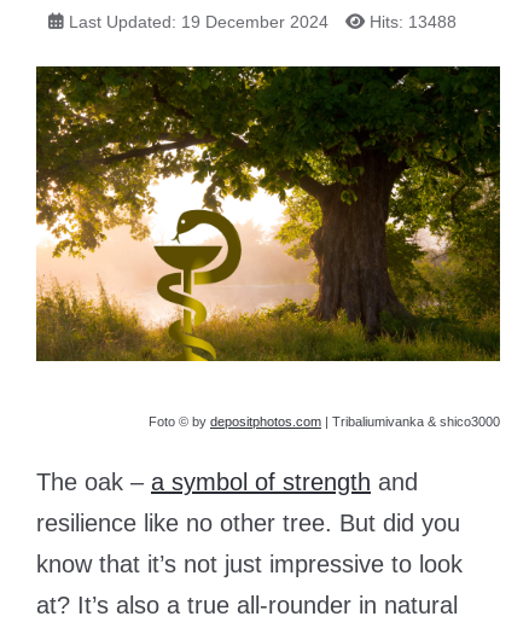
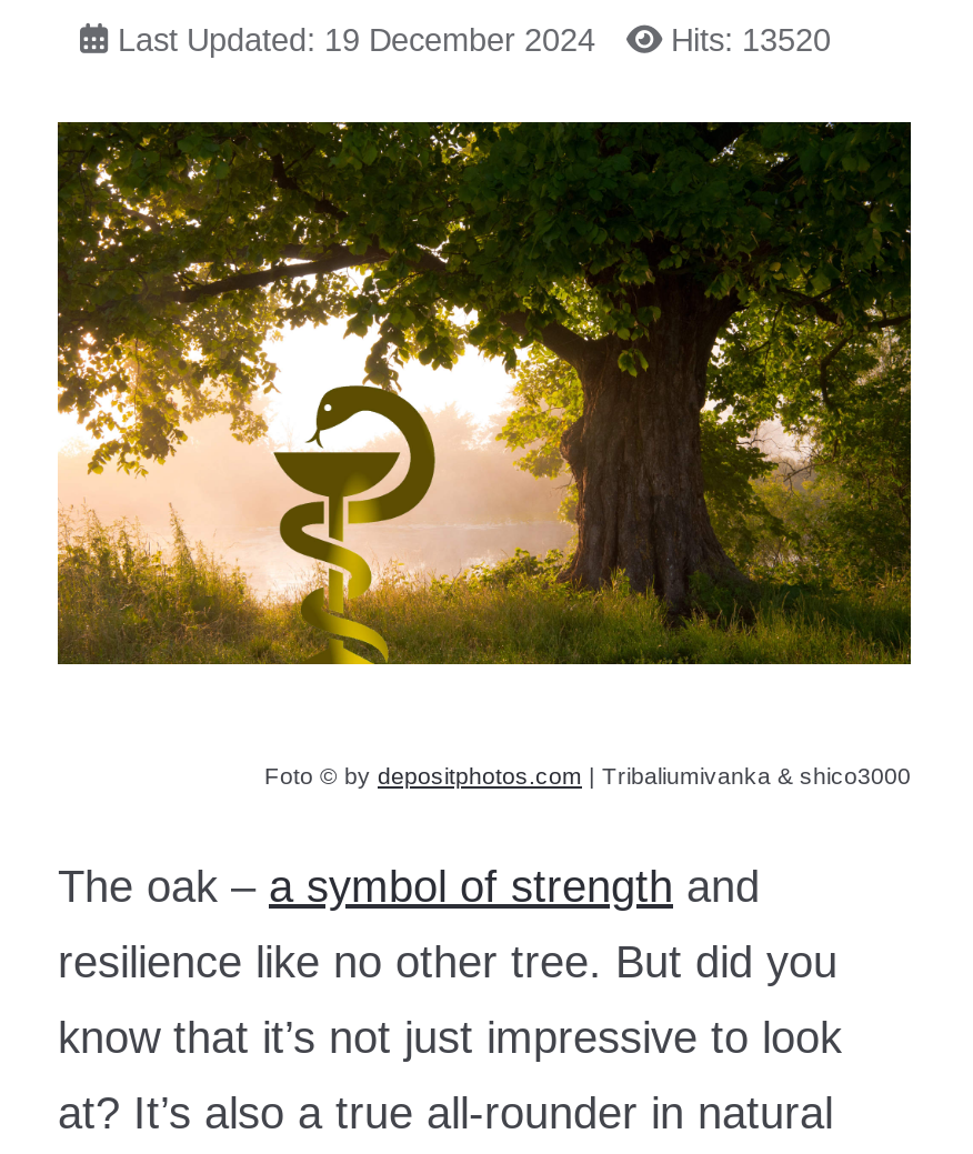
[370,12,457,31] Hits: 13488 -> [671,22,831,57] Hits: 13520

